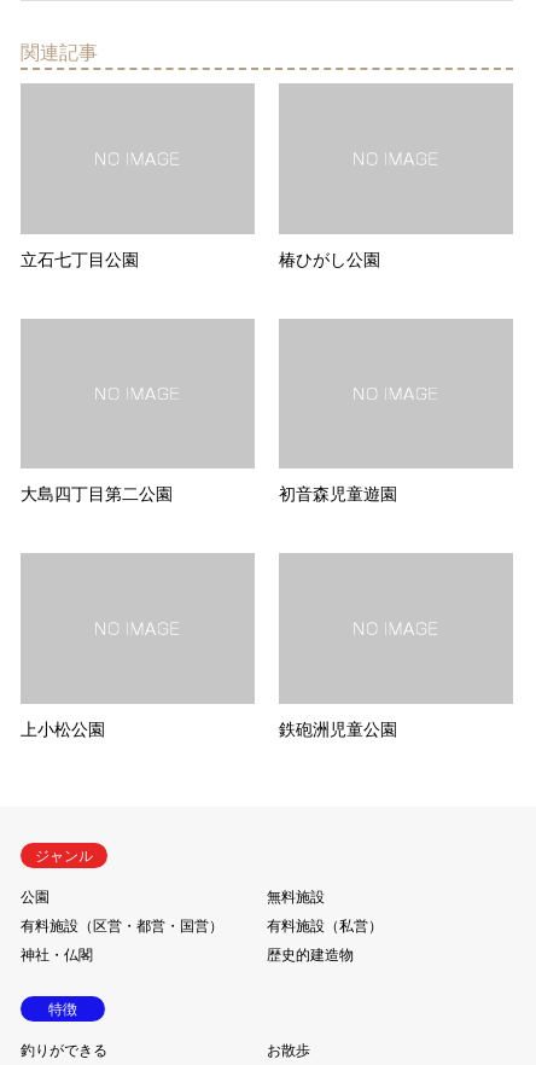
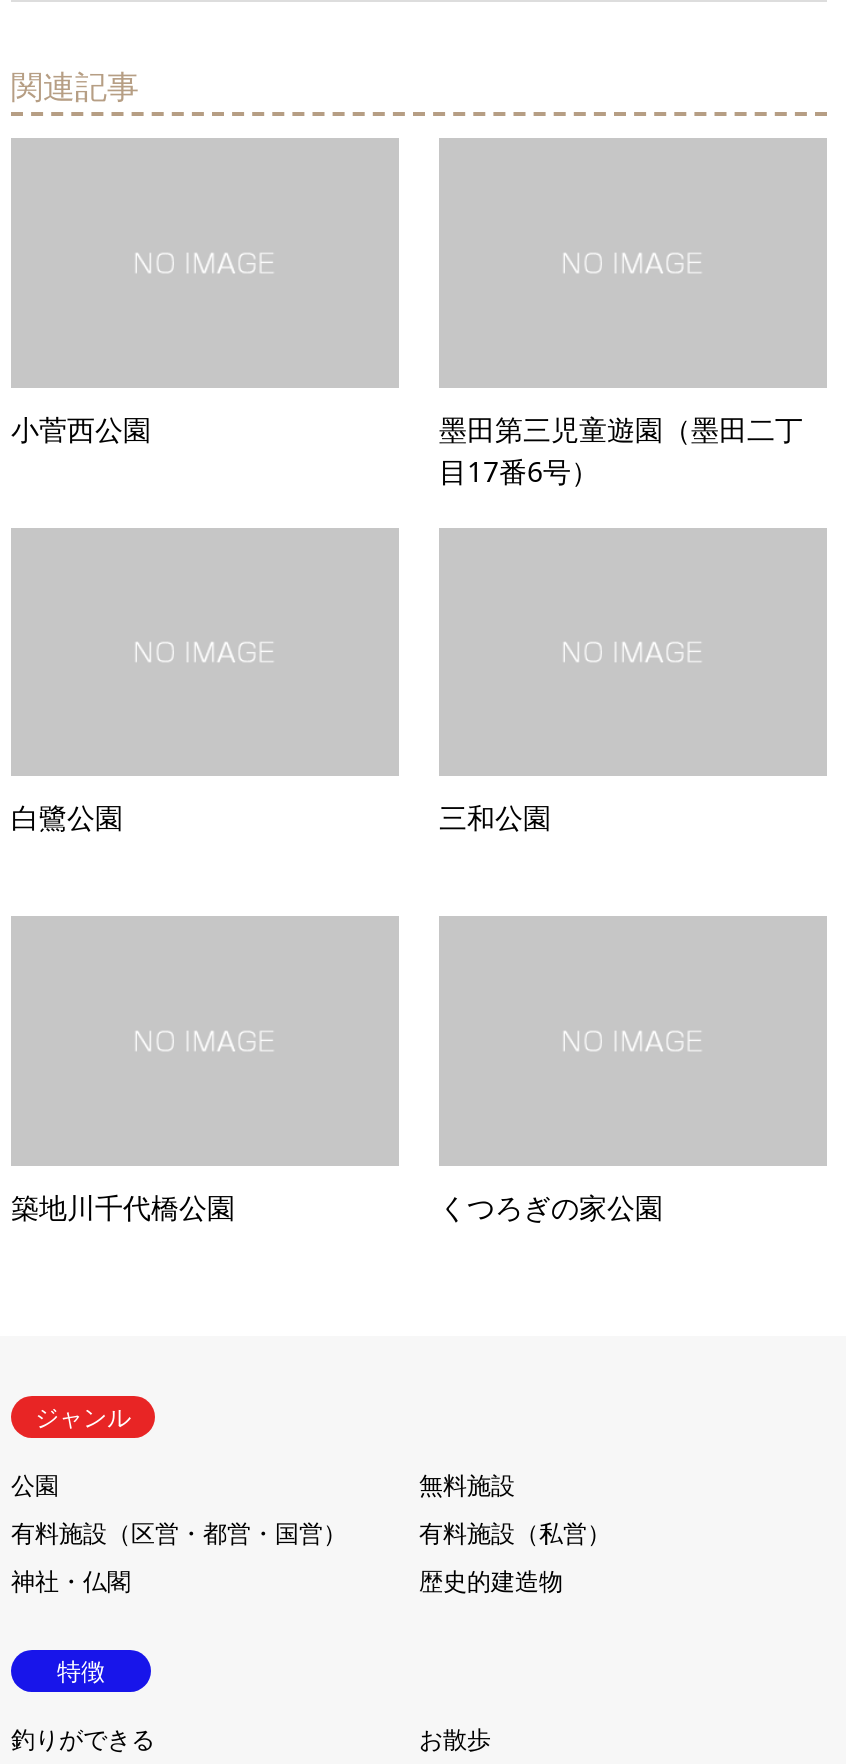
[21,247,380,270] 立石七丁目公園 | 椿ひがし公園 -> [11,409,803,489] 小菅西公園 | 墨田第三児童遊園（墨田二丁 | 目17番6号）
[21,482,397,505] 大島四丁目第二公園 | 初音森児童遊園 -> [11,798,551,836] 白鷺公園 | 三和公園
[21,717,397,740] 上小松公園 | 鉄砲洲児童公園 -> [11,1188,663,1226] 築地川千代橋公園 | くつろぎの家公園

